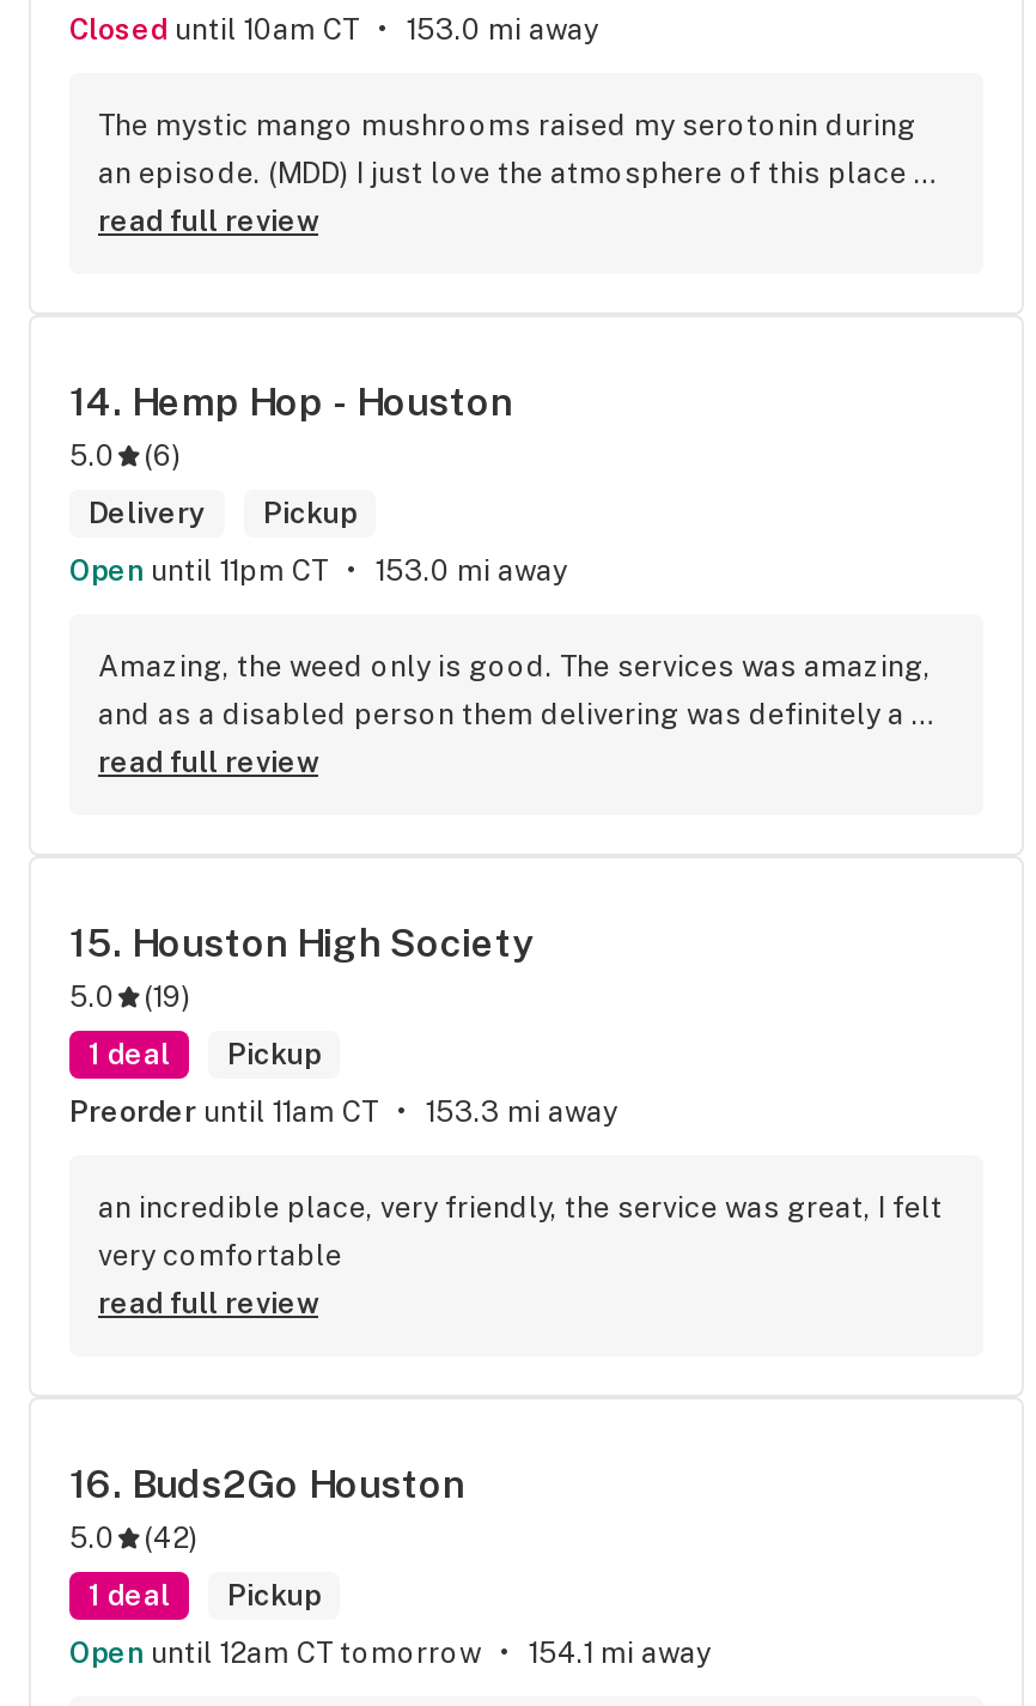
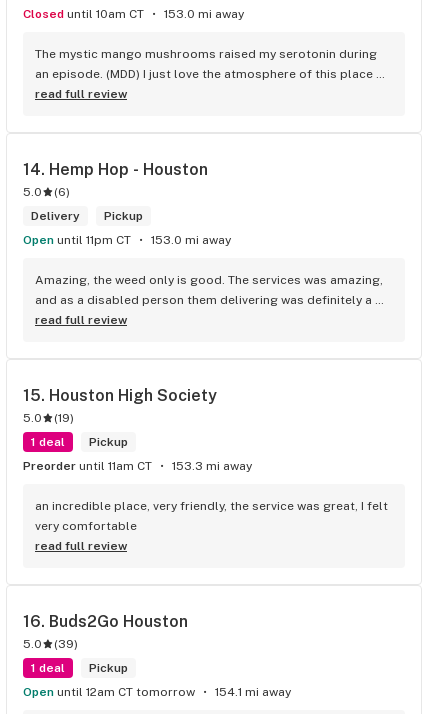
[69,1522,199,1555] 5.0 (42) -> [23,637,78,651] 5.0 (39)

